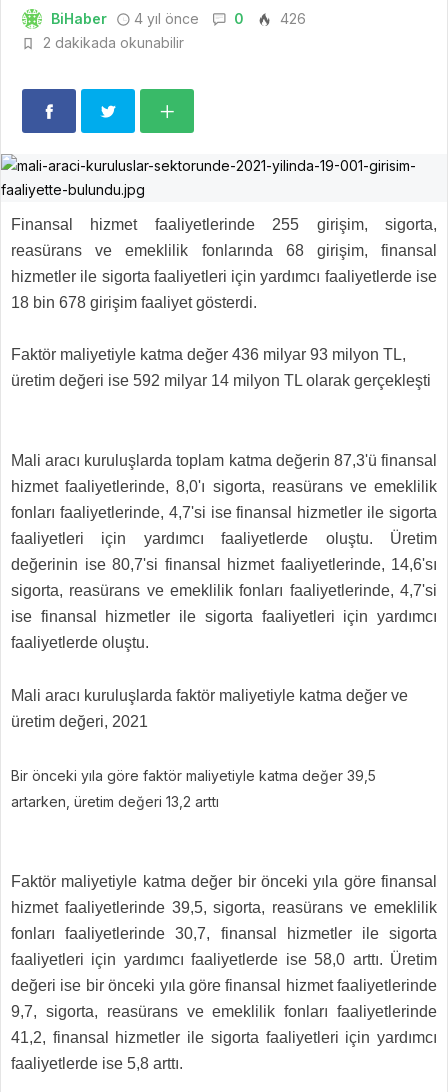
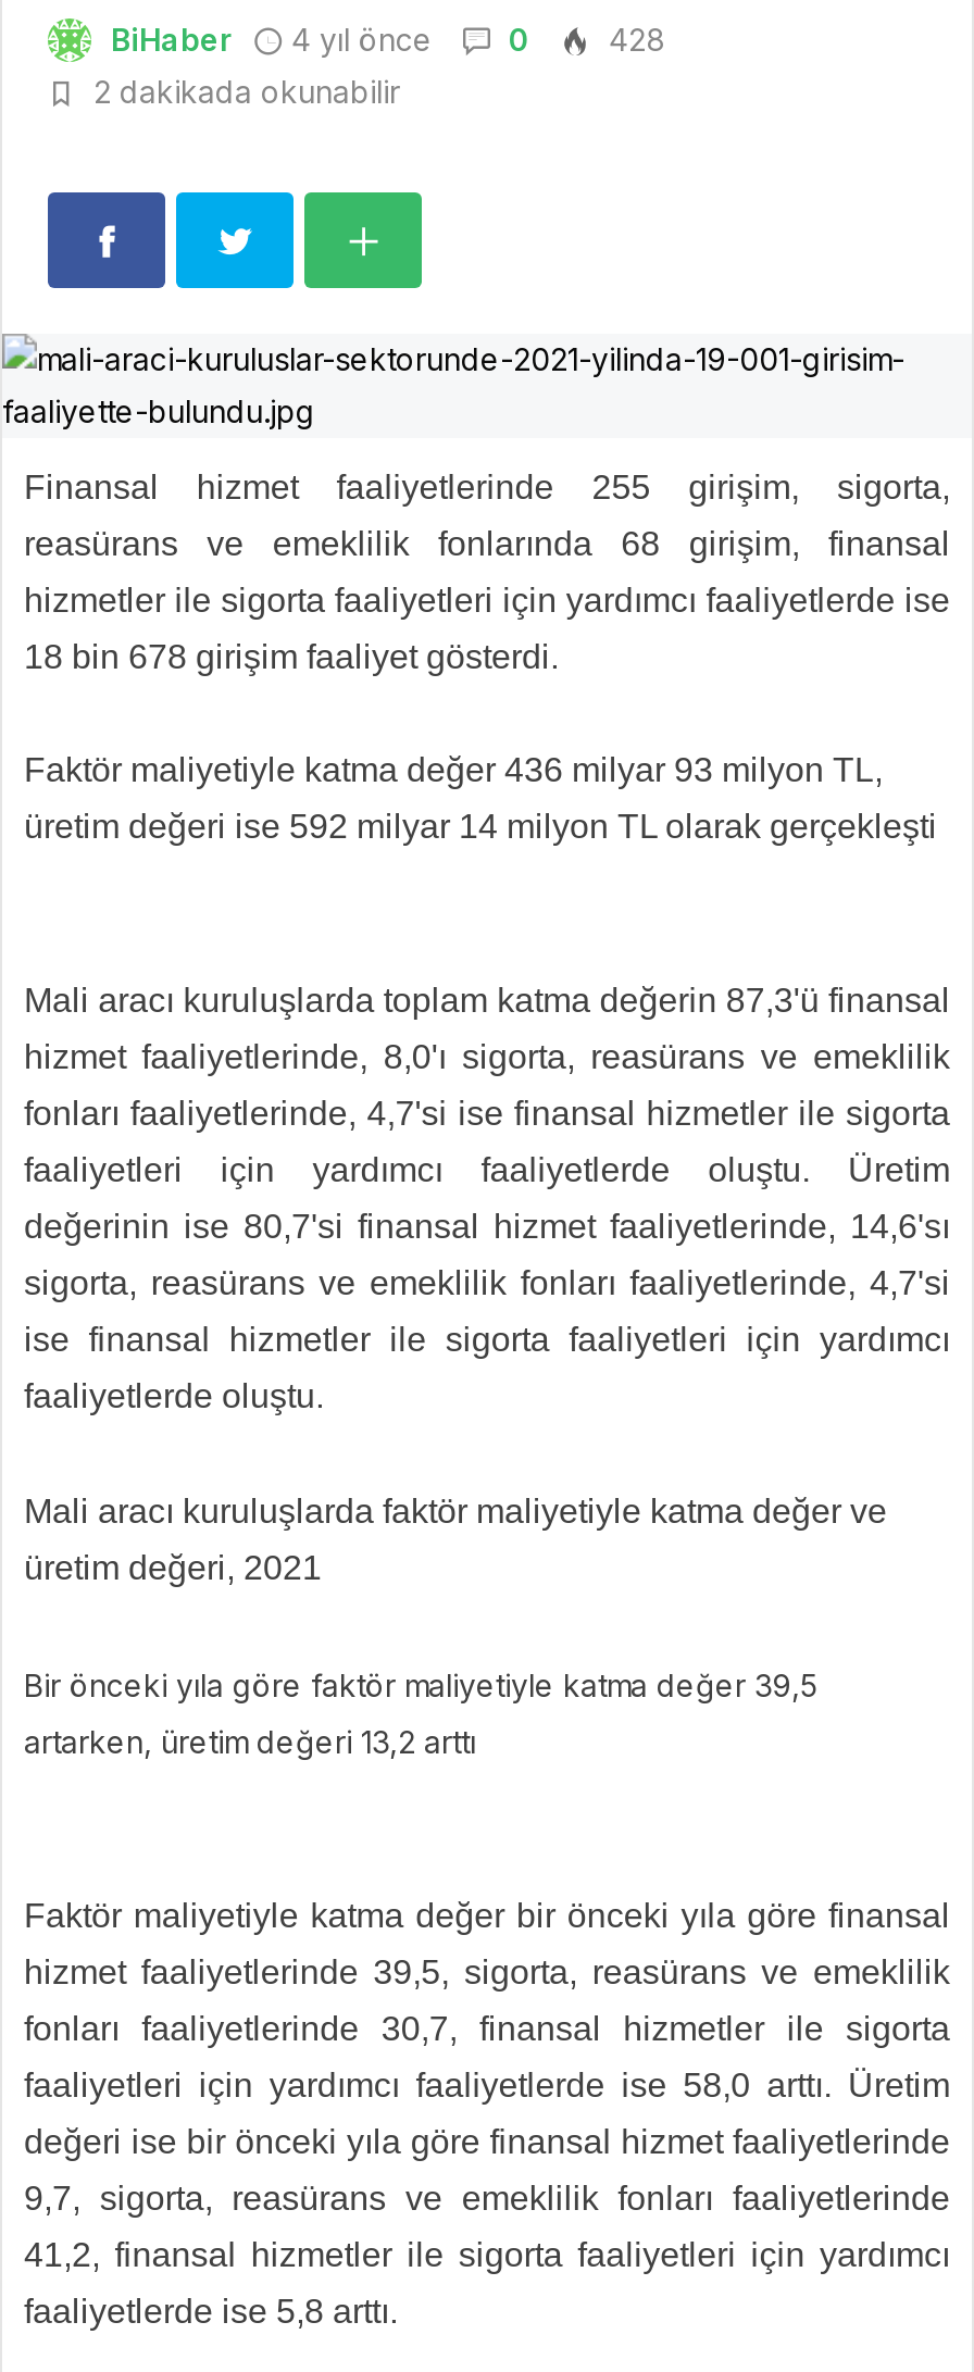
[234,10,306,27] 0 426 -> [509,20,665,57] 0 428

